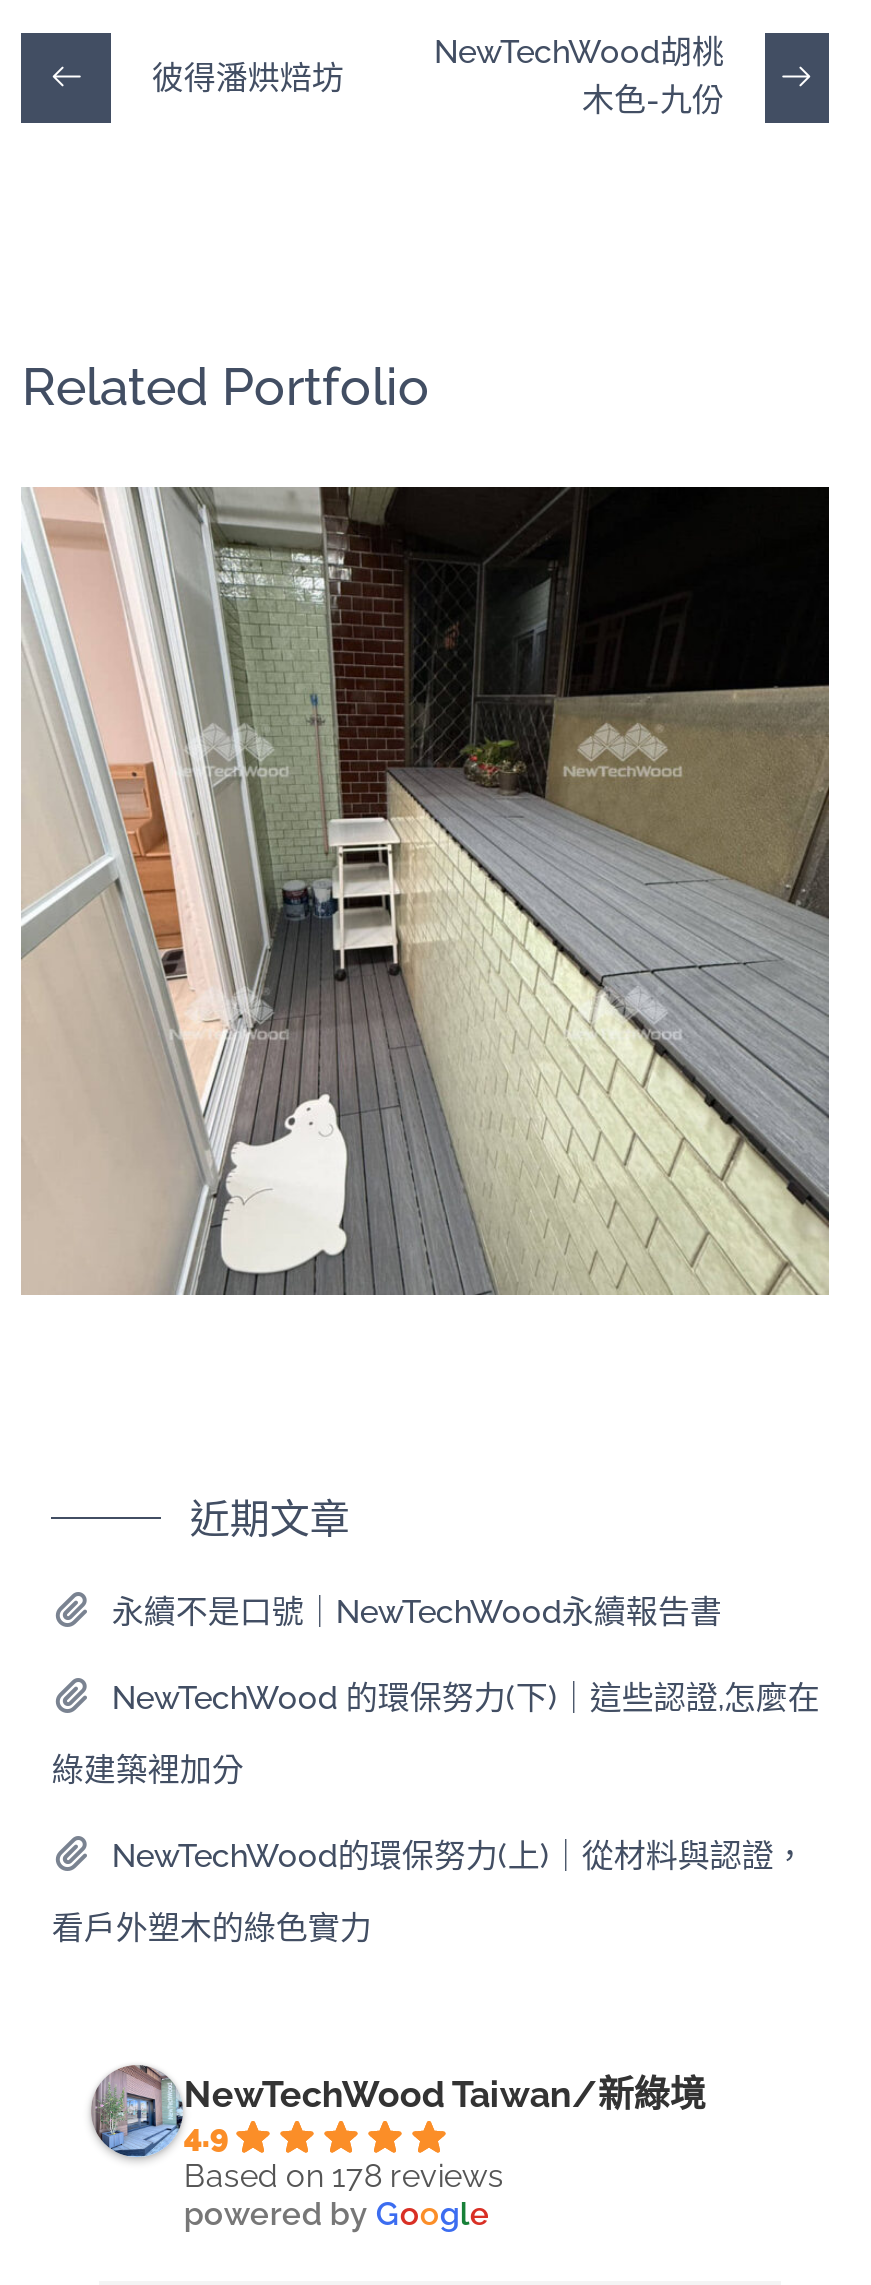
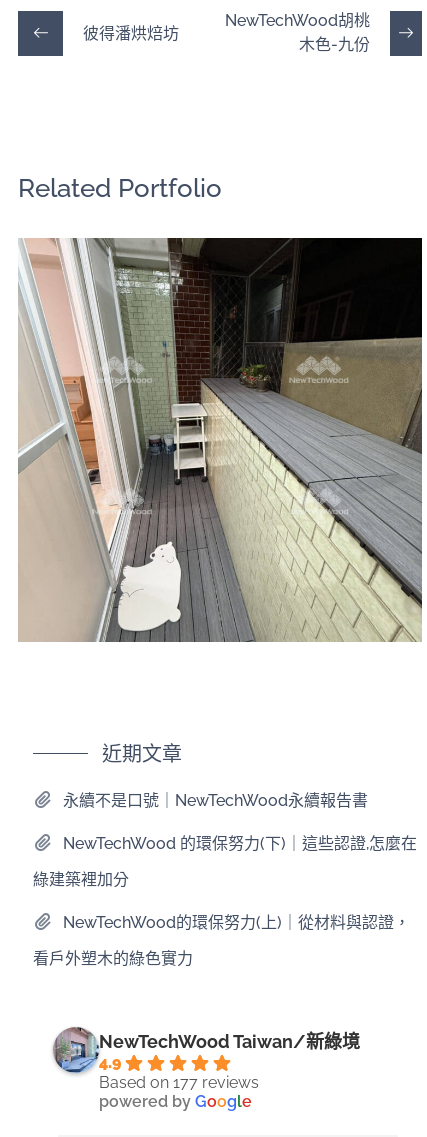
[184,2156,504,2194] Based on 178 reviews -> [99,1073,259,1092] Based on 177 reviews

